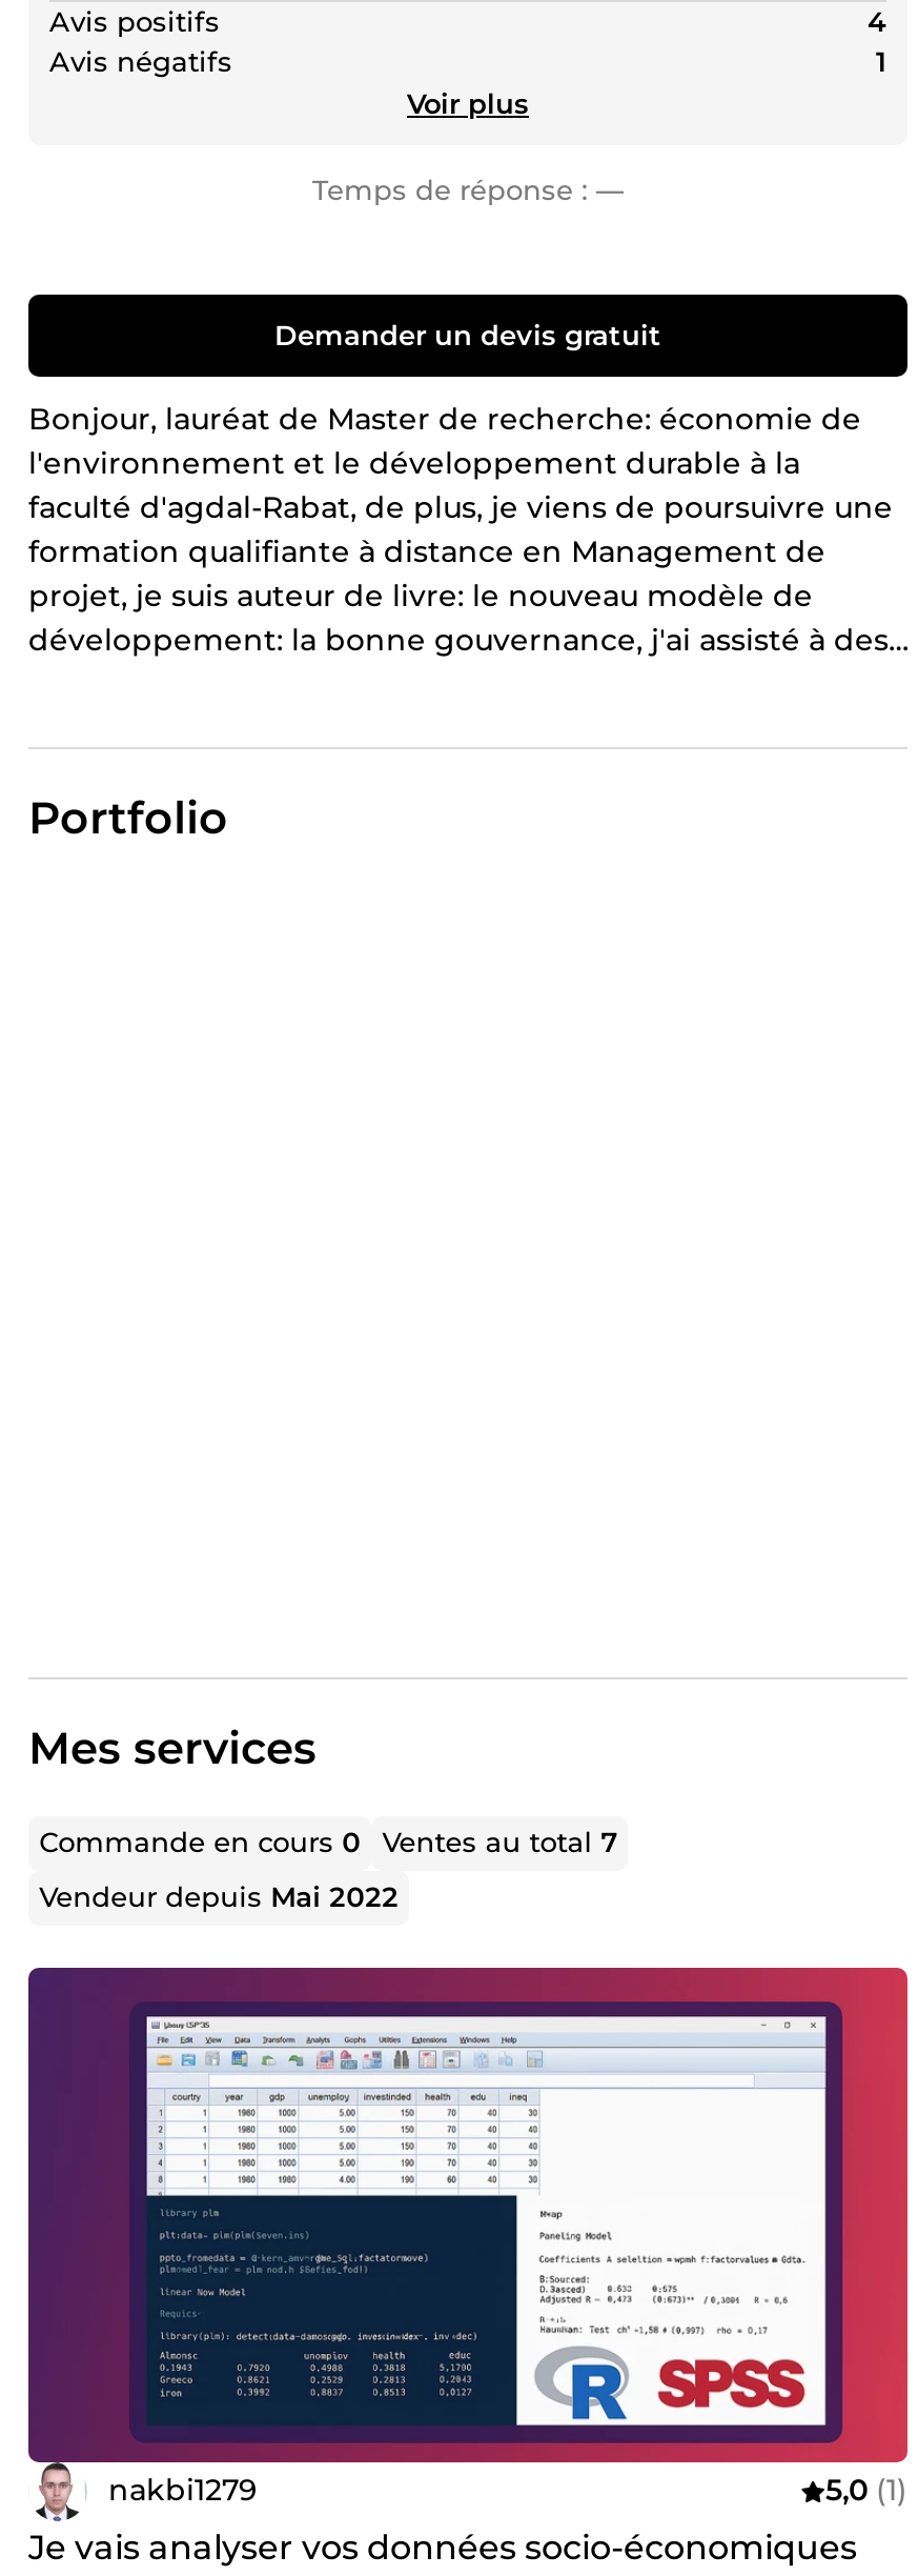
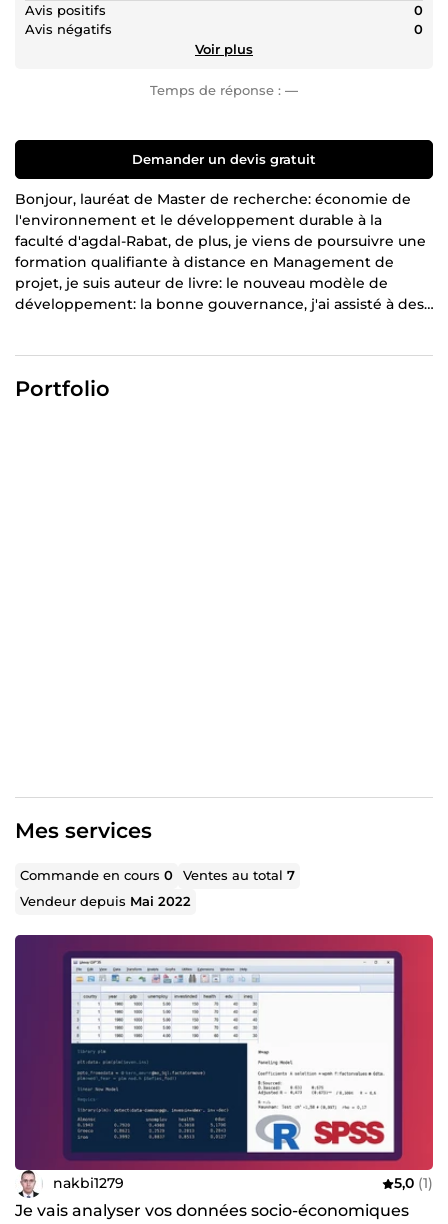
[868,4,886,38] 4 -> [414,2,423,18] 0
[876,44,886,78] 1 -> [414,21,423,37] 0

